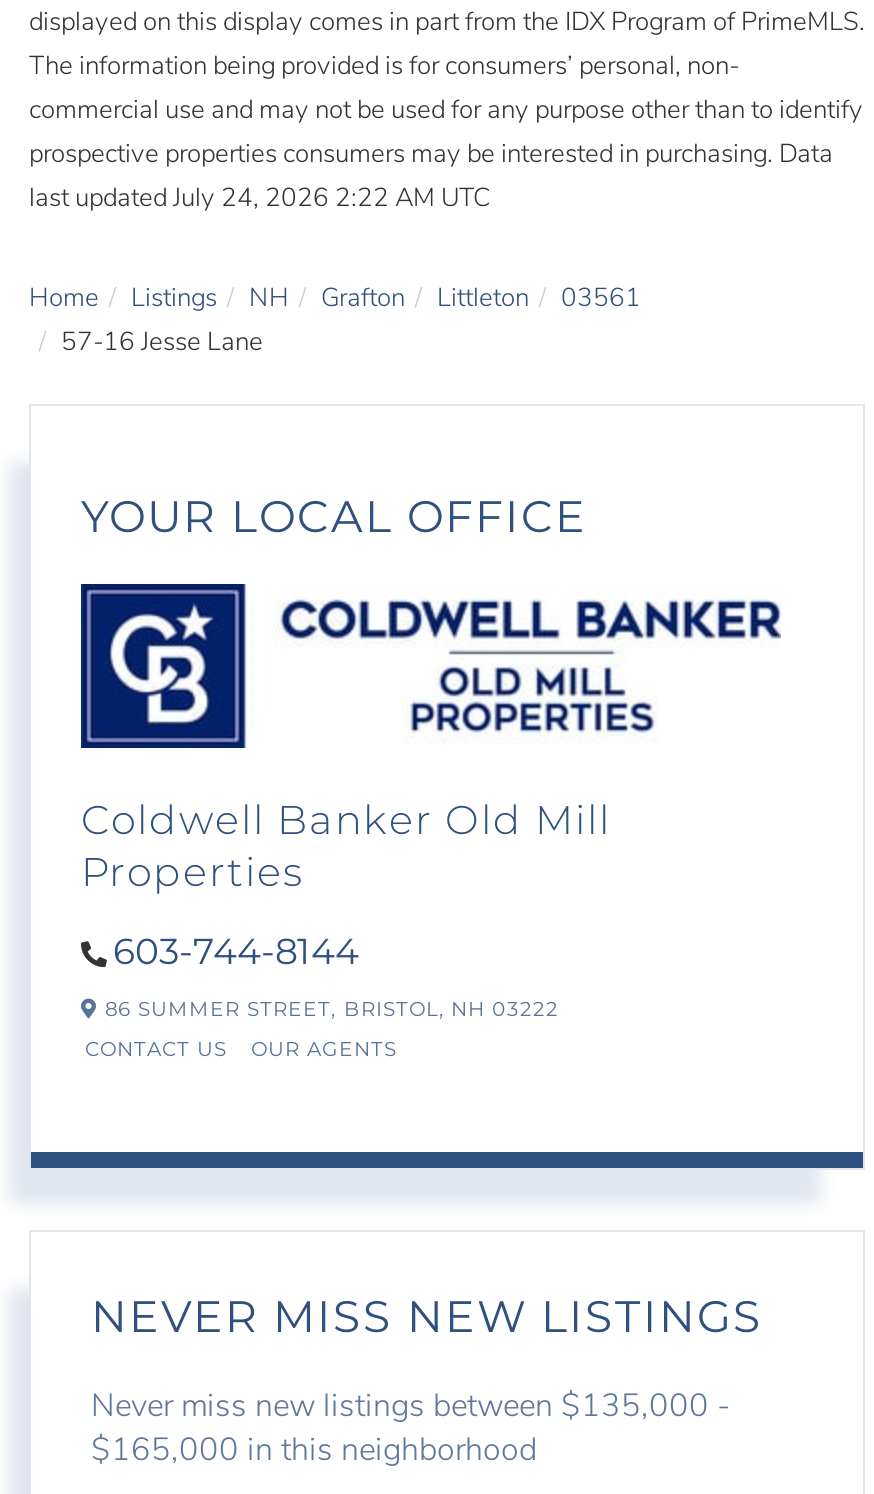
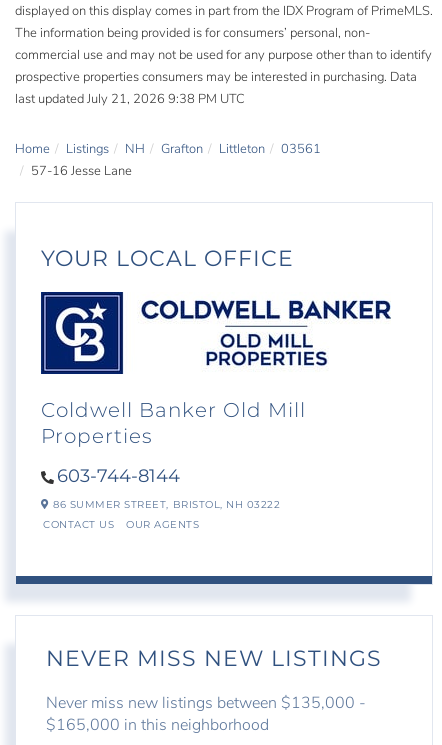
[29,181,491,217] last updated July 24, 2026 2:22 AM UTC -> [15,90,245,108] last updated July 21, 2026 9:38 PM UTC

